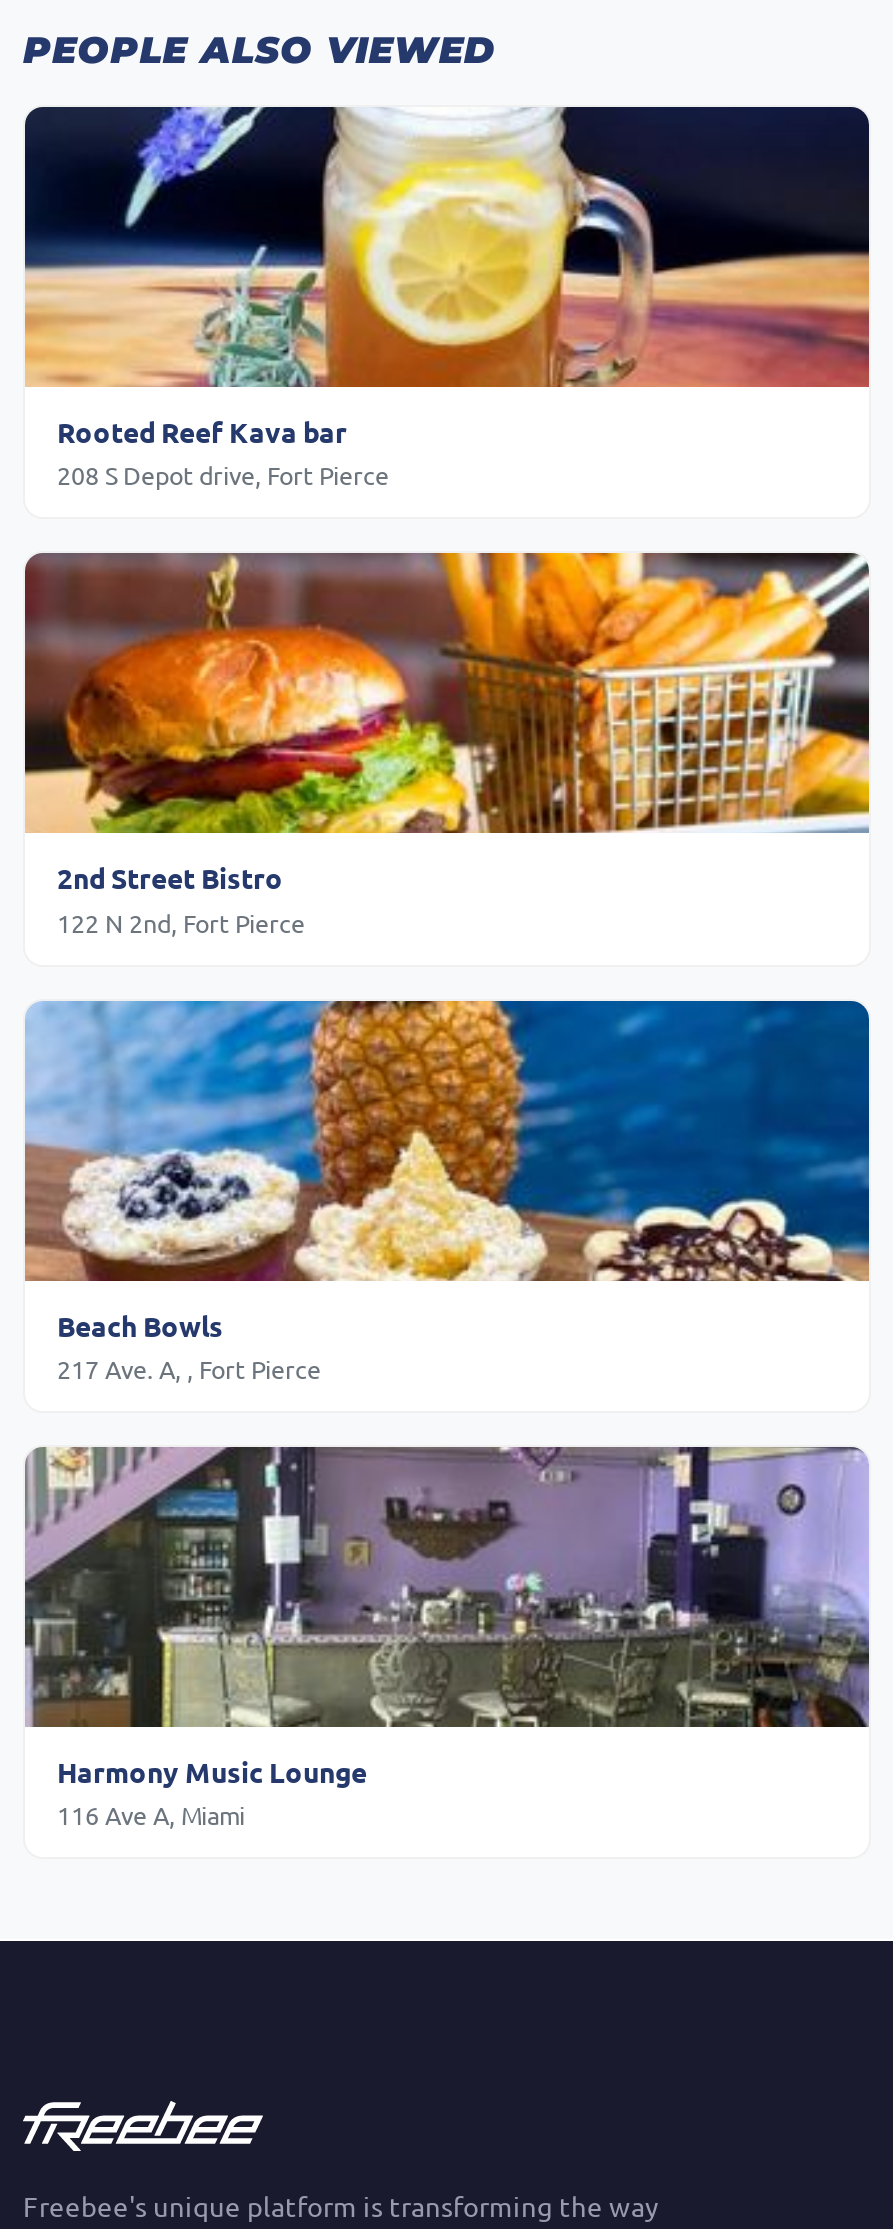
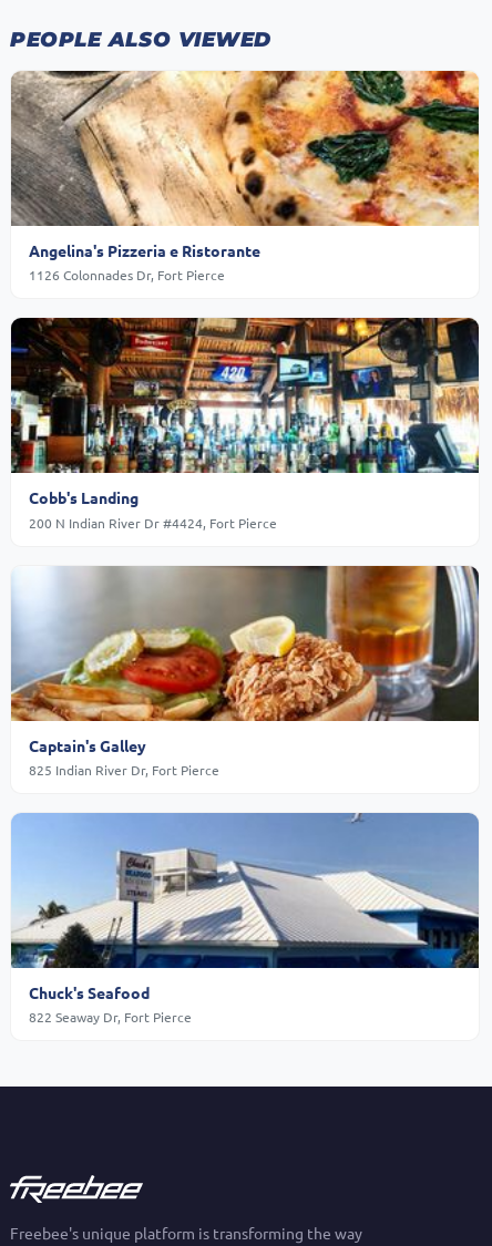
[23,105,871,491] [image] | Rooted Reef Kava bar | 208 S Depot drive, Fort Pierce -> [10,70,480,284] [image] | Angelina's Pizzeria e Ristorante | 1126 Colonnades Dr, Fort Pierce
[23,551,871,938] [image] | 2nd Street Bistro | 122 N 2nd, Fort Pierce -> [10,317,480,531] [image] | Cobb's Landing | 200 N Indian River Dr #4424, Fort Pierce
[25,999,871,1385] [image] | Beach Bowls | 217 Ave. A, , Fort Pierce -> [11,565,480,779] [image] | Captain's Galley | 825 Indian River Dr, Fort Pierce
[23,1445,871,1832] [image] | Harmony Music Lounge | 116 Ave A, Miami -> [10,812,480,1026] [image] | Chuck's Seafood | 822 Seaway Dr, Fort Pierce

